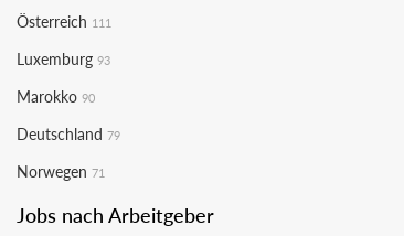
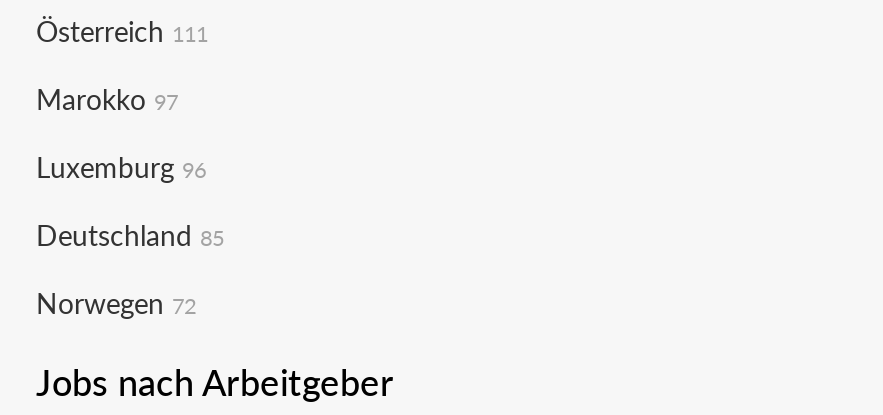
[17,47,110,69] Luxemburg 93 -> [36,78,178,118] Marokko 97
[17,85,95,107] Marokko 90 -> [36,146,206,186] Luxemburg 96
[17,122,120,144] Deutschland 79 -> [36,214,224,254] Deutschland 85
[17,160,105,182] Norwegen 71 -> [36,282,196,322] Norwegen 72

